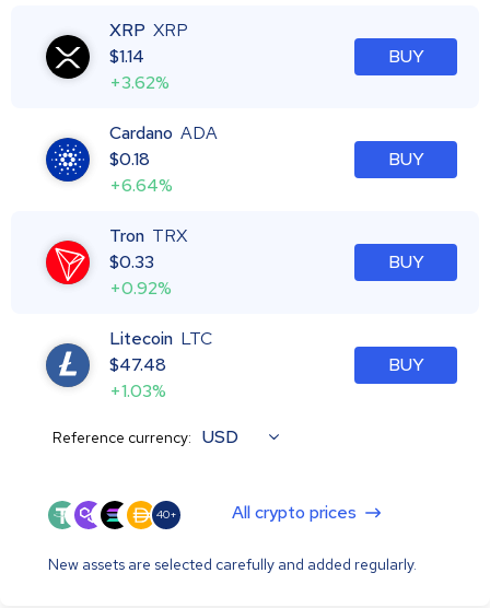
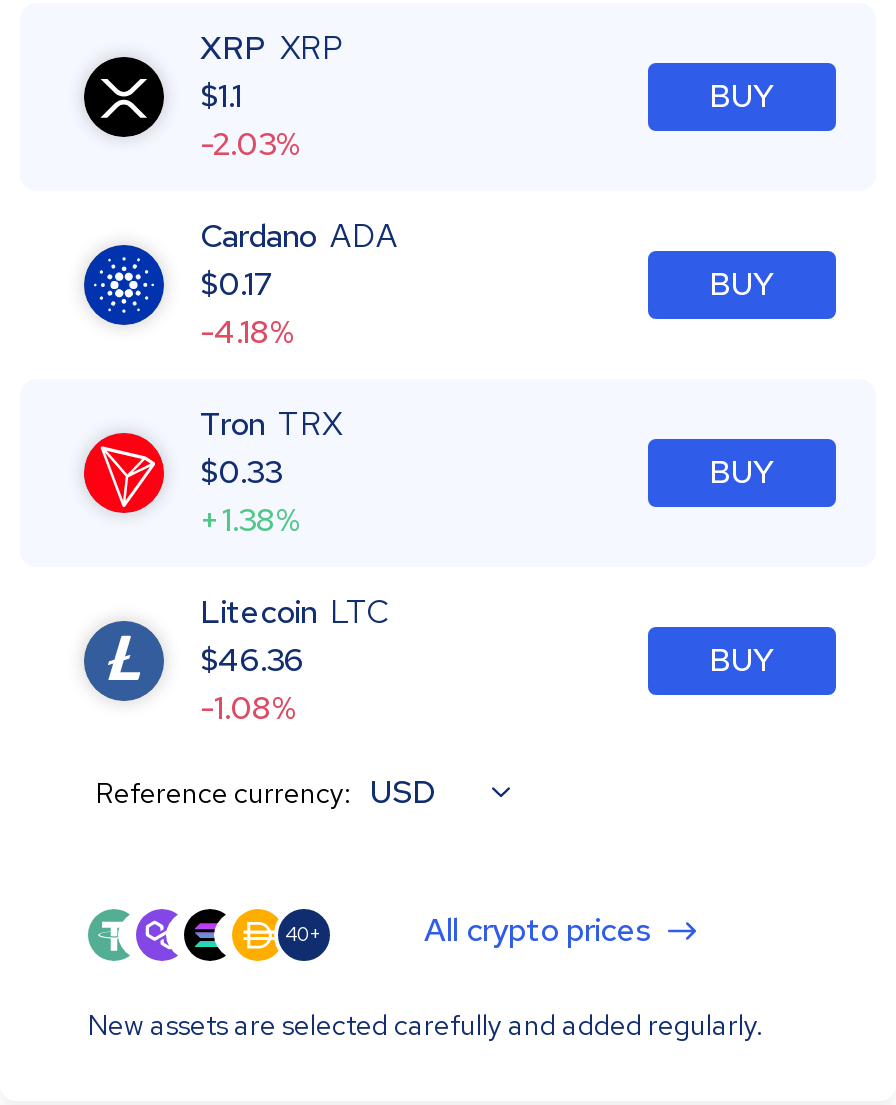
[109,45,144,68] $1.14 -> [200,75,242,117] $1.1
[109,71,170,94] +3.62% -> [200,123,302,165] -2.03%
[109,147,150,170] $0.18 -> [200,263,274,305] $0.17
[109,174,173,197] +6.64% -> [200,311,296,353] -4.18%
[109,276,172,299] +0.92% -> [200,499,302,541] +1.38%
[109,353,166,376] $47.48 -> [200,639,304,681] $46.36
[109,379,166,402] +1.03% -> [200,687,298,729] -1.08%

